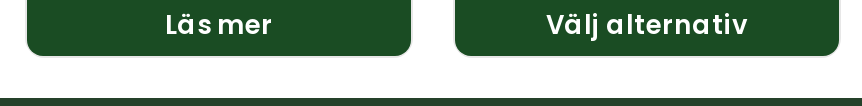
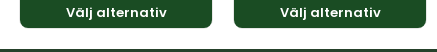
[165,6,273,44] Läs mer -> [65,3,166,22] Välj alternativ

